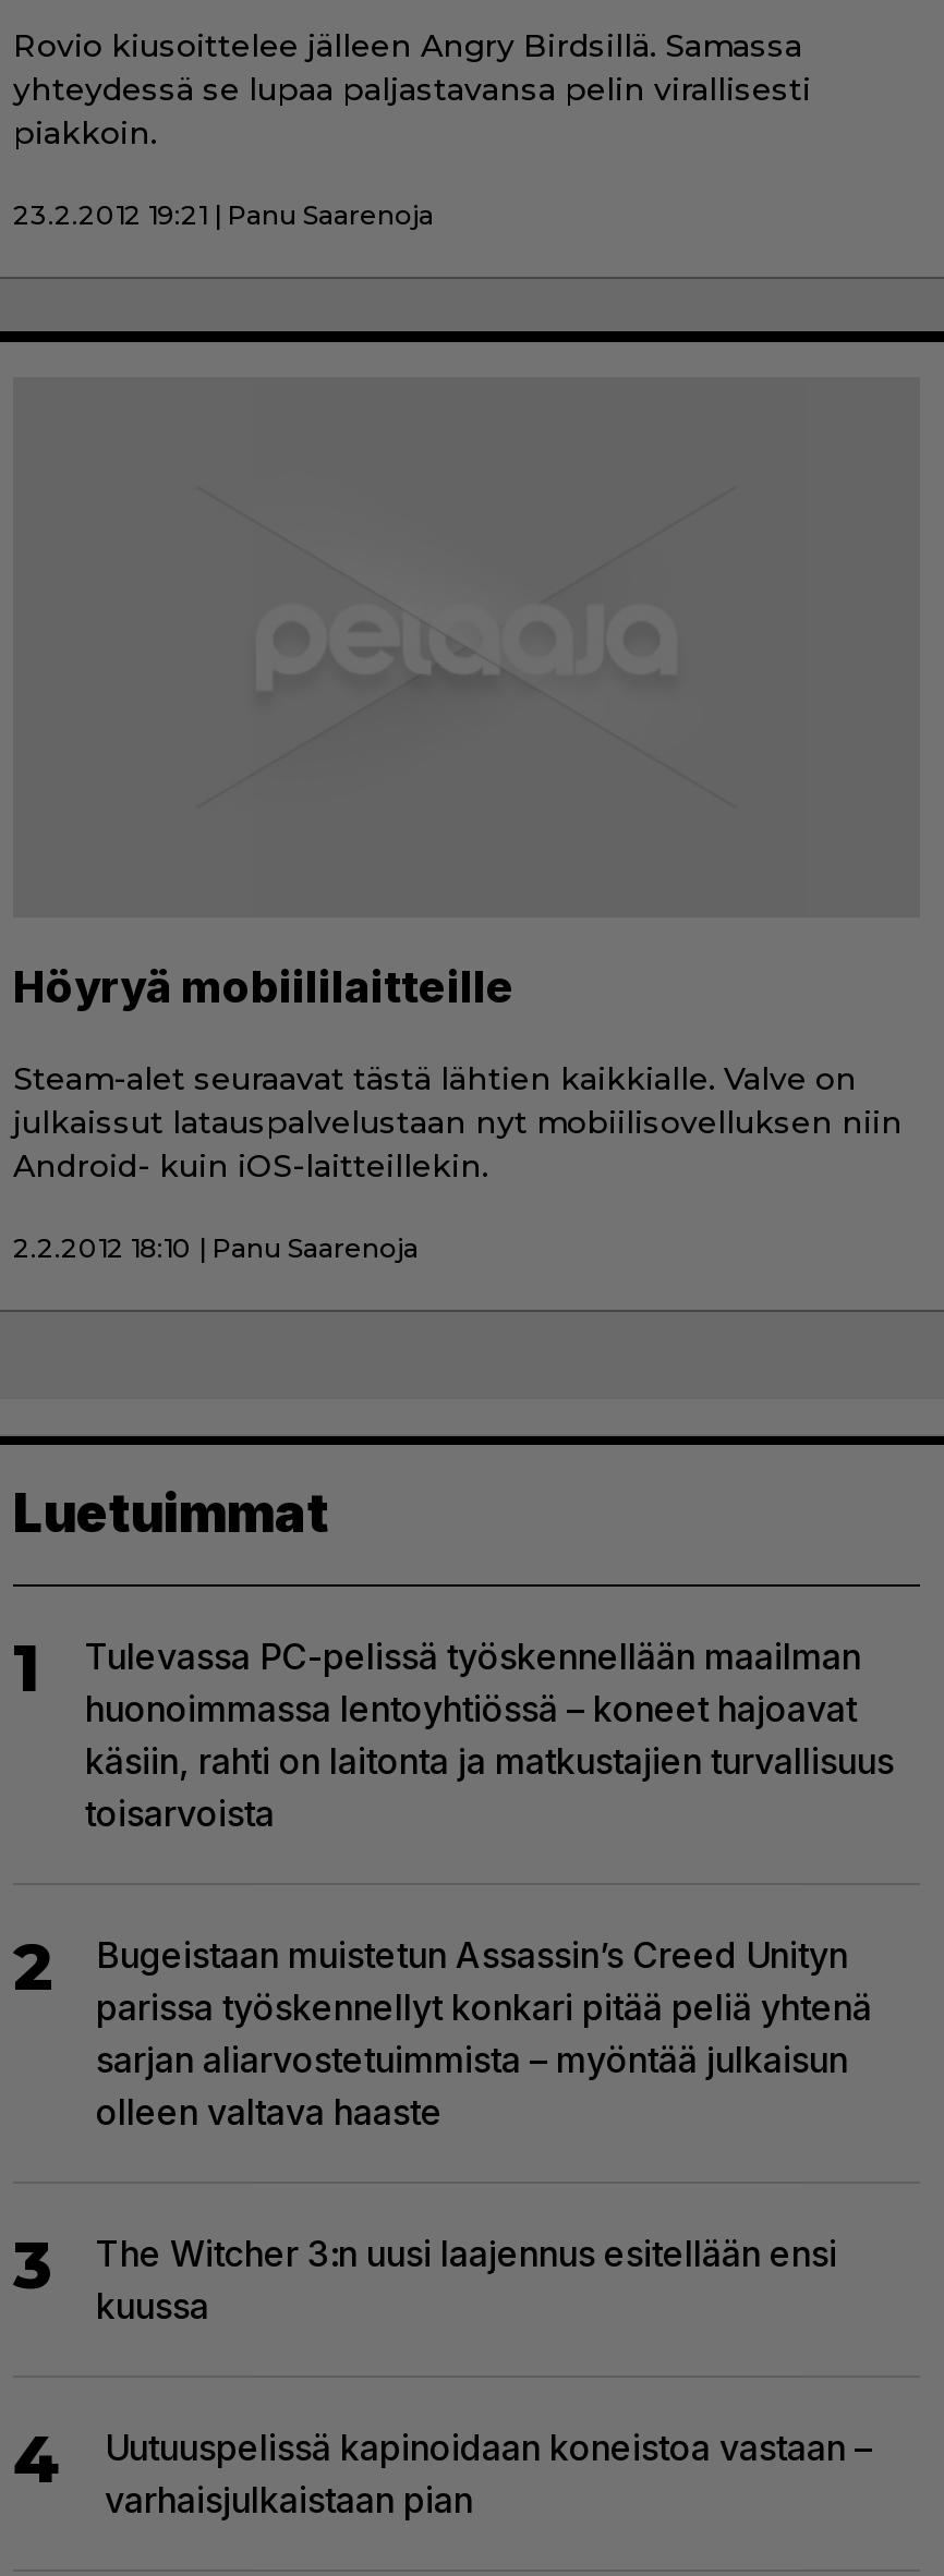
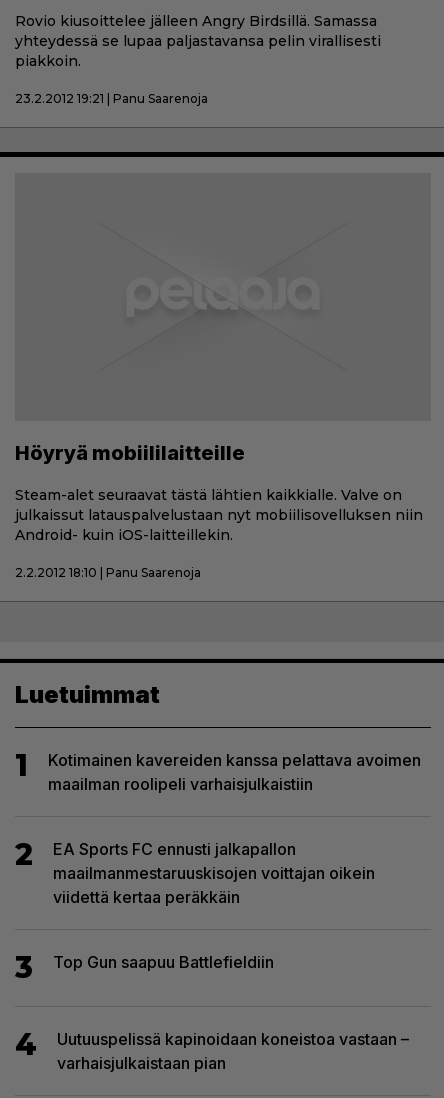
[85,1635,894,1835] Tulevassa PC-pelissä työskennellään maailman | huonoimmassa lentoyhtiössä – koneet hajoavat | käsiin, rahti on laitonta ja matkustajien turvallisuus | toisarvoista -> [48,750,421,794] Kotimainen kavereiden kanssa pelattava avoimen | maailman roolipeli varhaisjulkaistiin
[96,1933,872,2134] Bugeistaan muistetun Assassin’s Creed Unityn | parissa työskennellyt konkari pitää peliä yhtenä | sarjan aliarvostetuimmista – myöntää julkaisun | olleen valtava haaste -> [53,839,375,907] EA Sports FC ennusti jalkapallon | maailmanmestaruuskisojen voittajan oikein | viidettä kertaa peräkkäin
[96,2232,837,2328] The Witcher 3:n uusi laajennus esitellään ensi | kuussa -> [53,952,274,972] Top Gun saapuu Battlefieldiin

